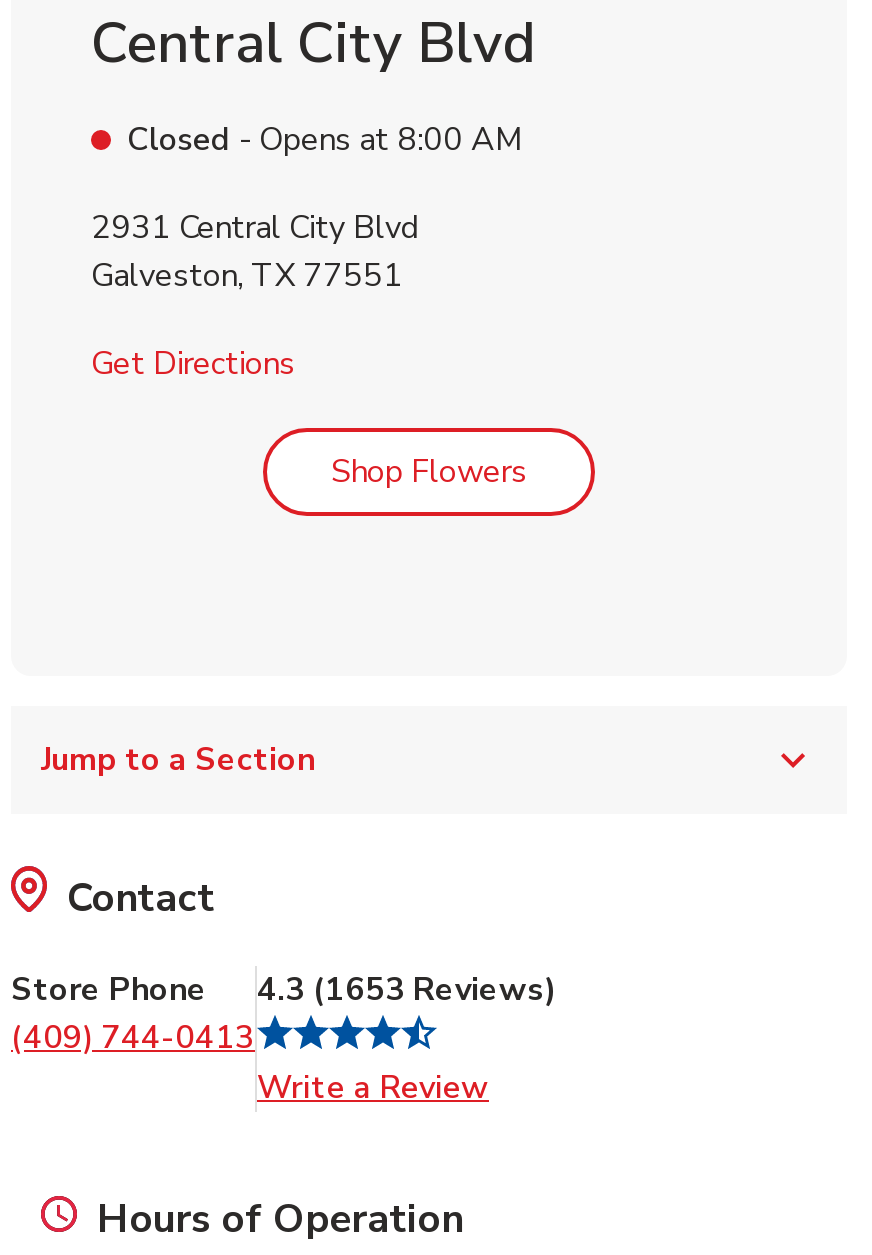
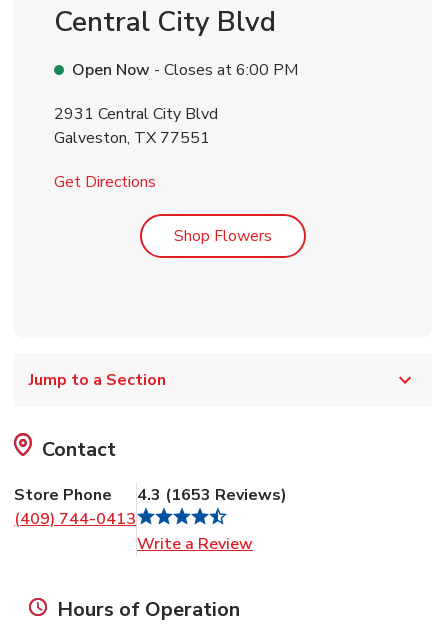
[127,118,523,162] Closed - Opens at 8:00 AM -> [72,59,298,81] Open Now - Closes at 6:00 PM

